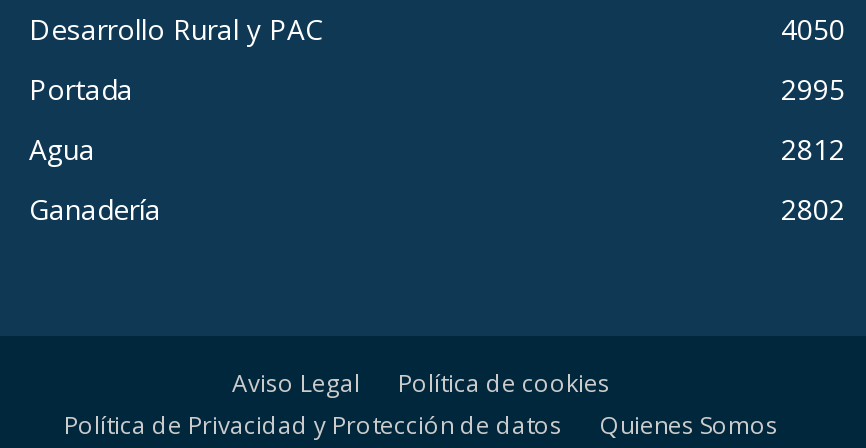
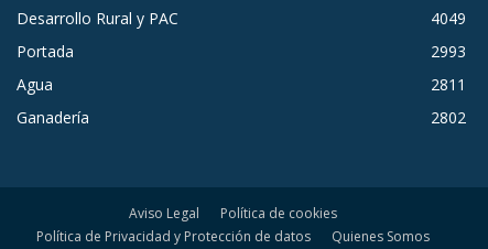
[781,10,845,48] 4050 -> [431,7,466,28] 4049
[781,70,845,108] 2995 -> [431,41,466,61] 2993
[781,130,845,168] 2812 -> [431,74,466,95] 2811

